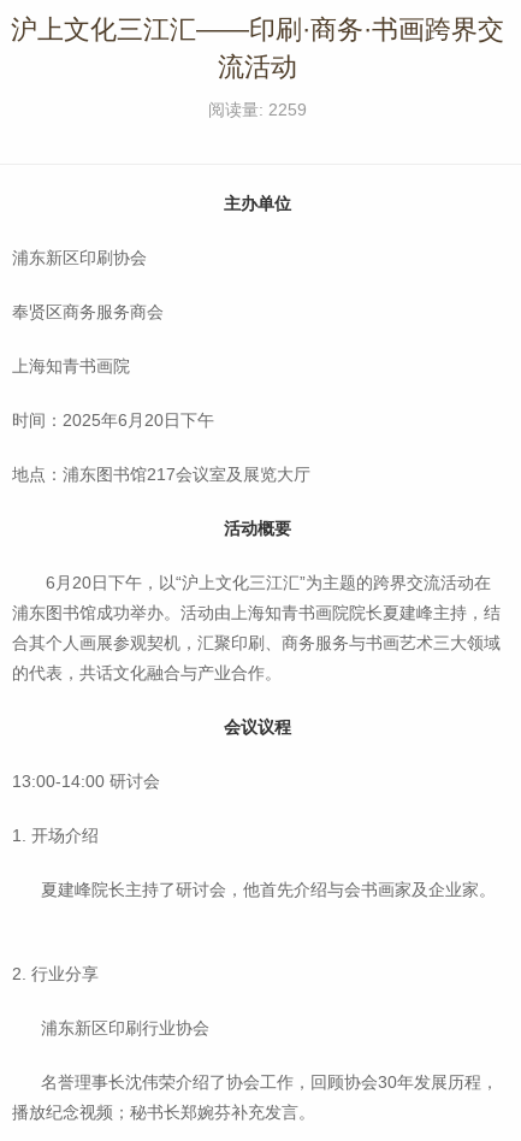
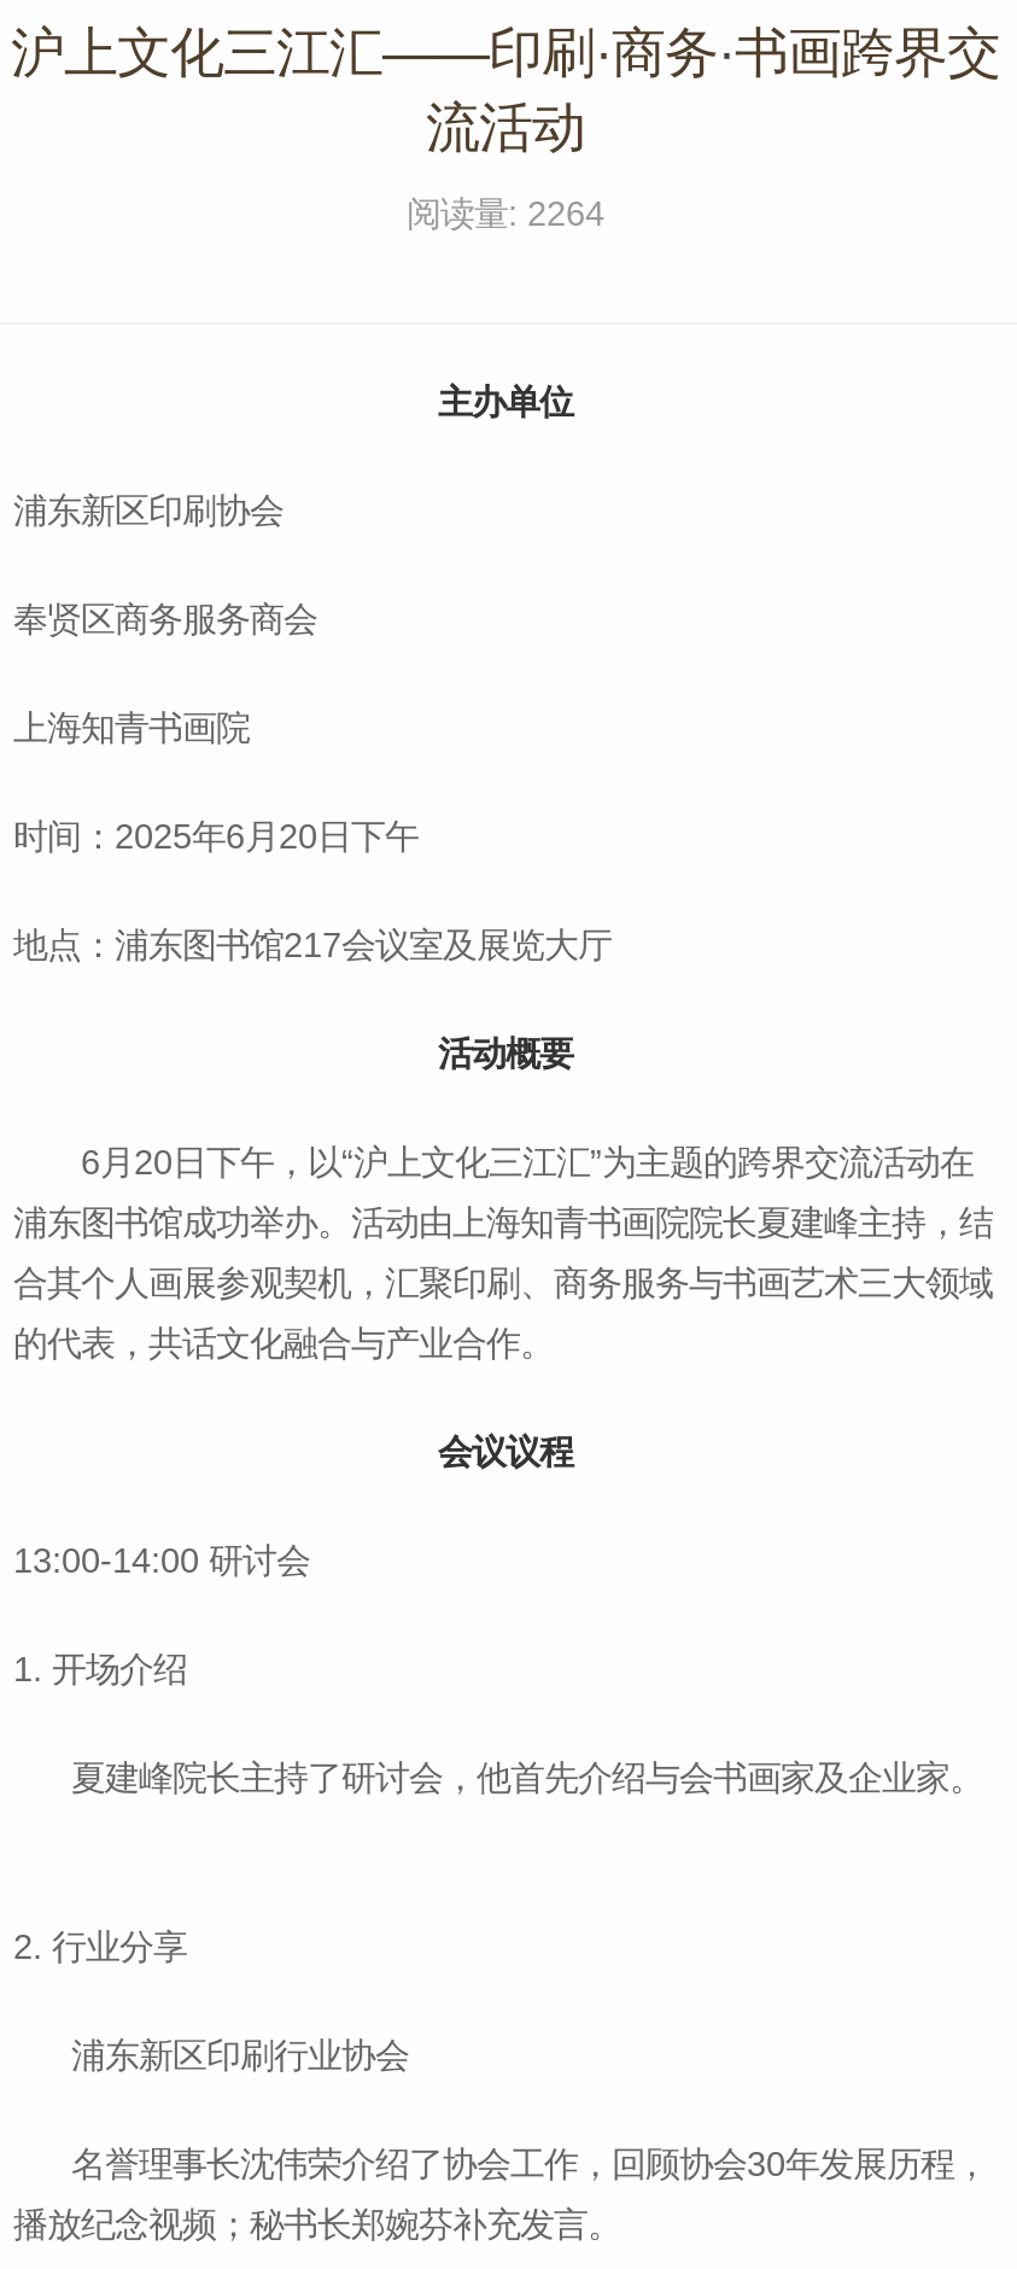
[208,100,307,119] 阅读量: 2259 -> [407,194,604,233] 阅读量: 2264

